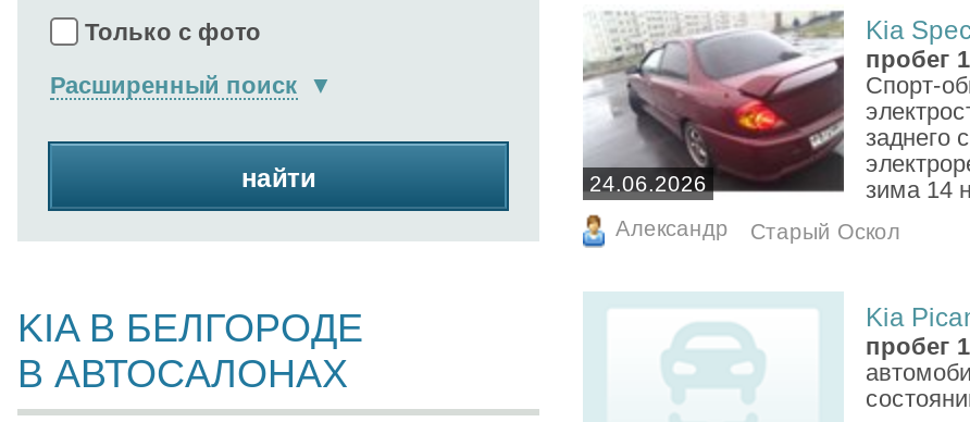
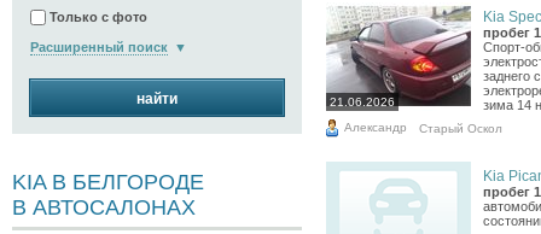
[589,172,707,196] 24.06.2026 -> [330,95,395,109] 21.06.2026

